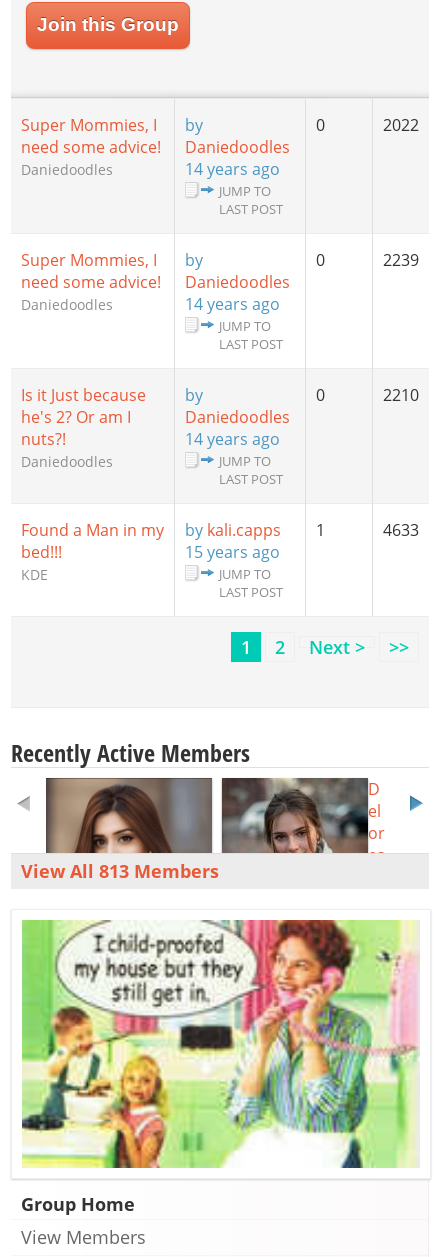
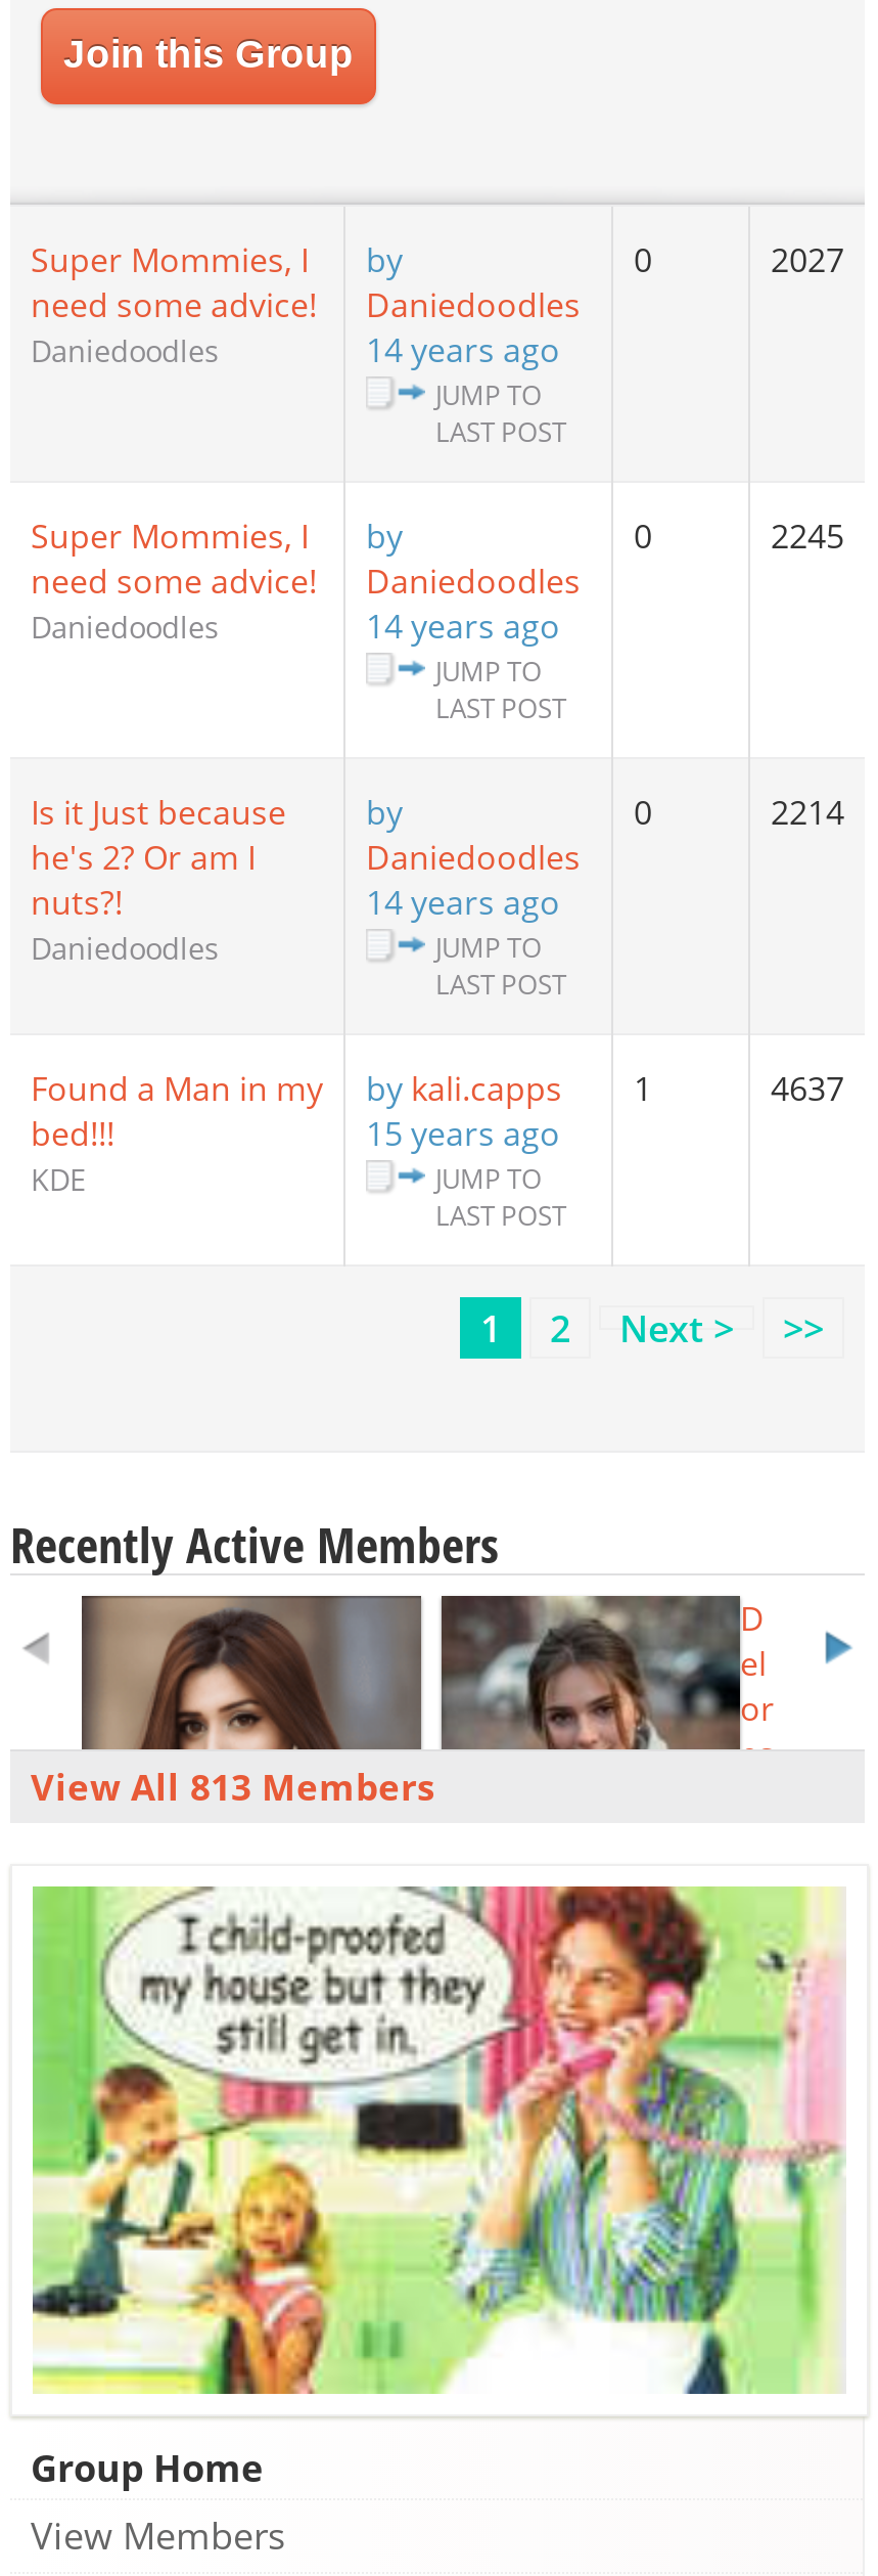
[383,114,419,136] 2022 -> [771,237,844,282] 2027
[383,249,419,271] 2239 -> [771,513,844,558] 2245
[383,384,419,406] 2210 -> [771,790,844,835] 2214
[383,519,419,541] 4633 -> [771,1066,844,1111] 4637

